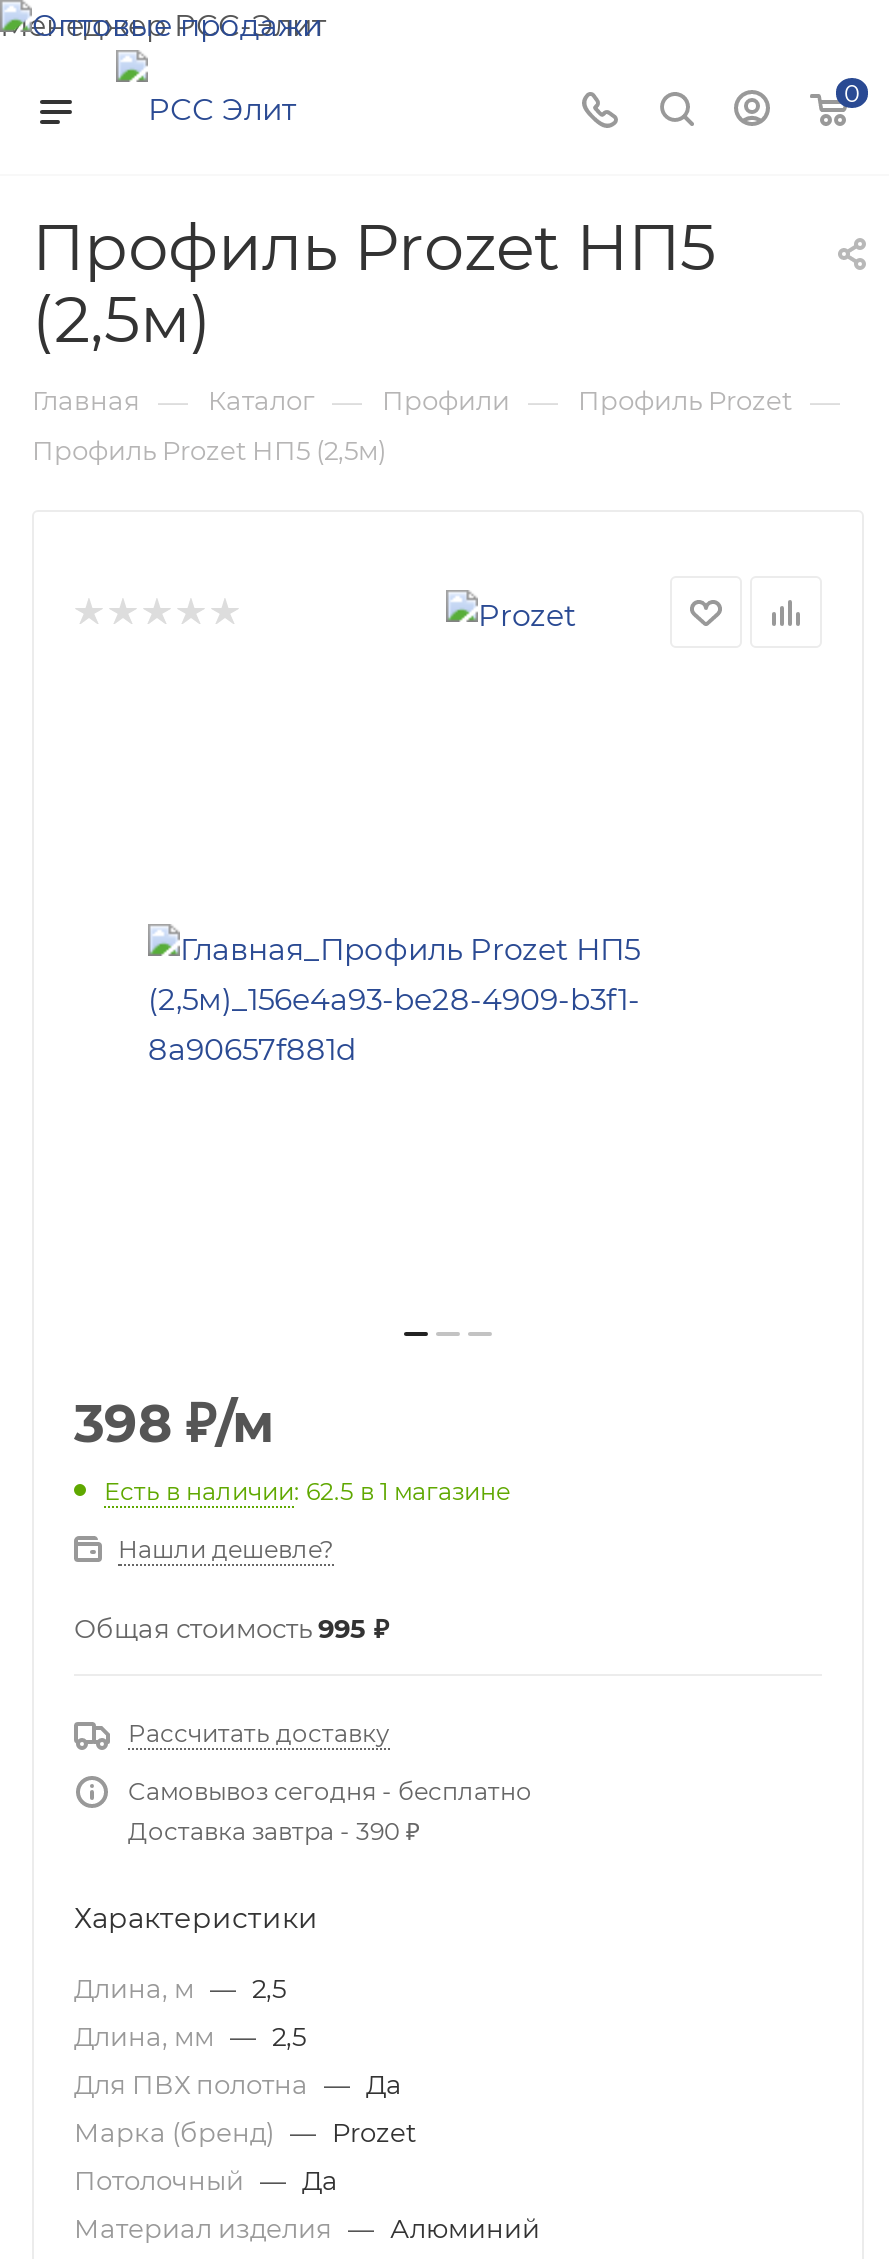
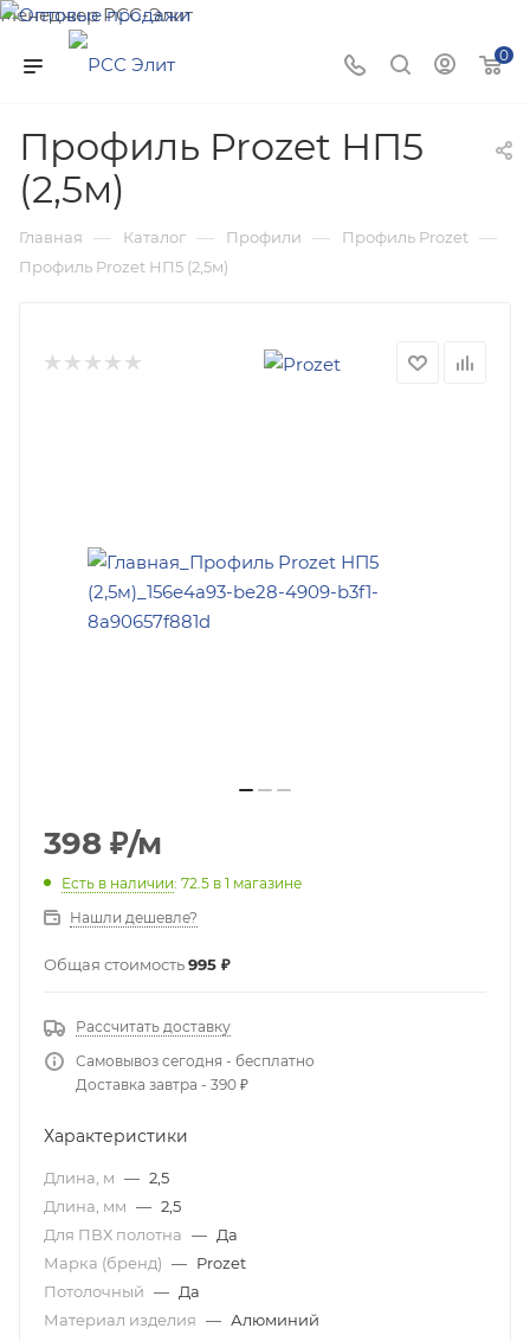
[104,1476,510,1506] Есть в наличии: 62.5 в 1 магазине -> [62,874,302,892] Есть в наличии: 72.5 в 1 магазине

